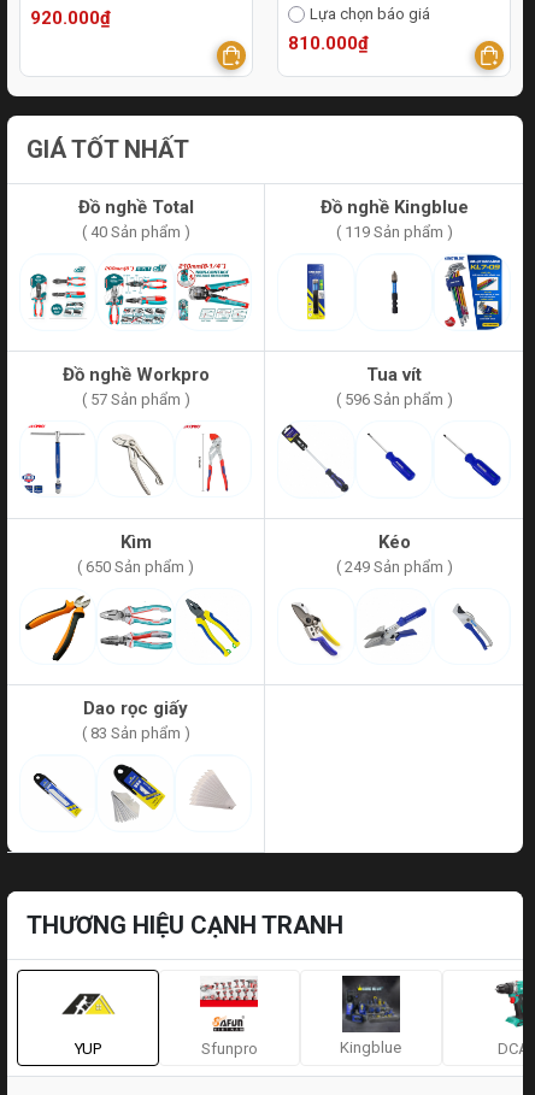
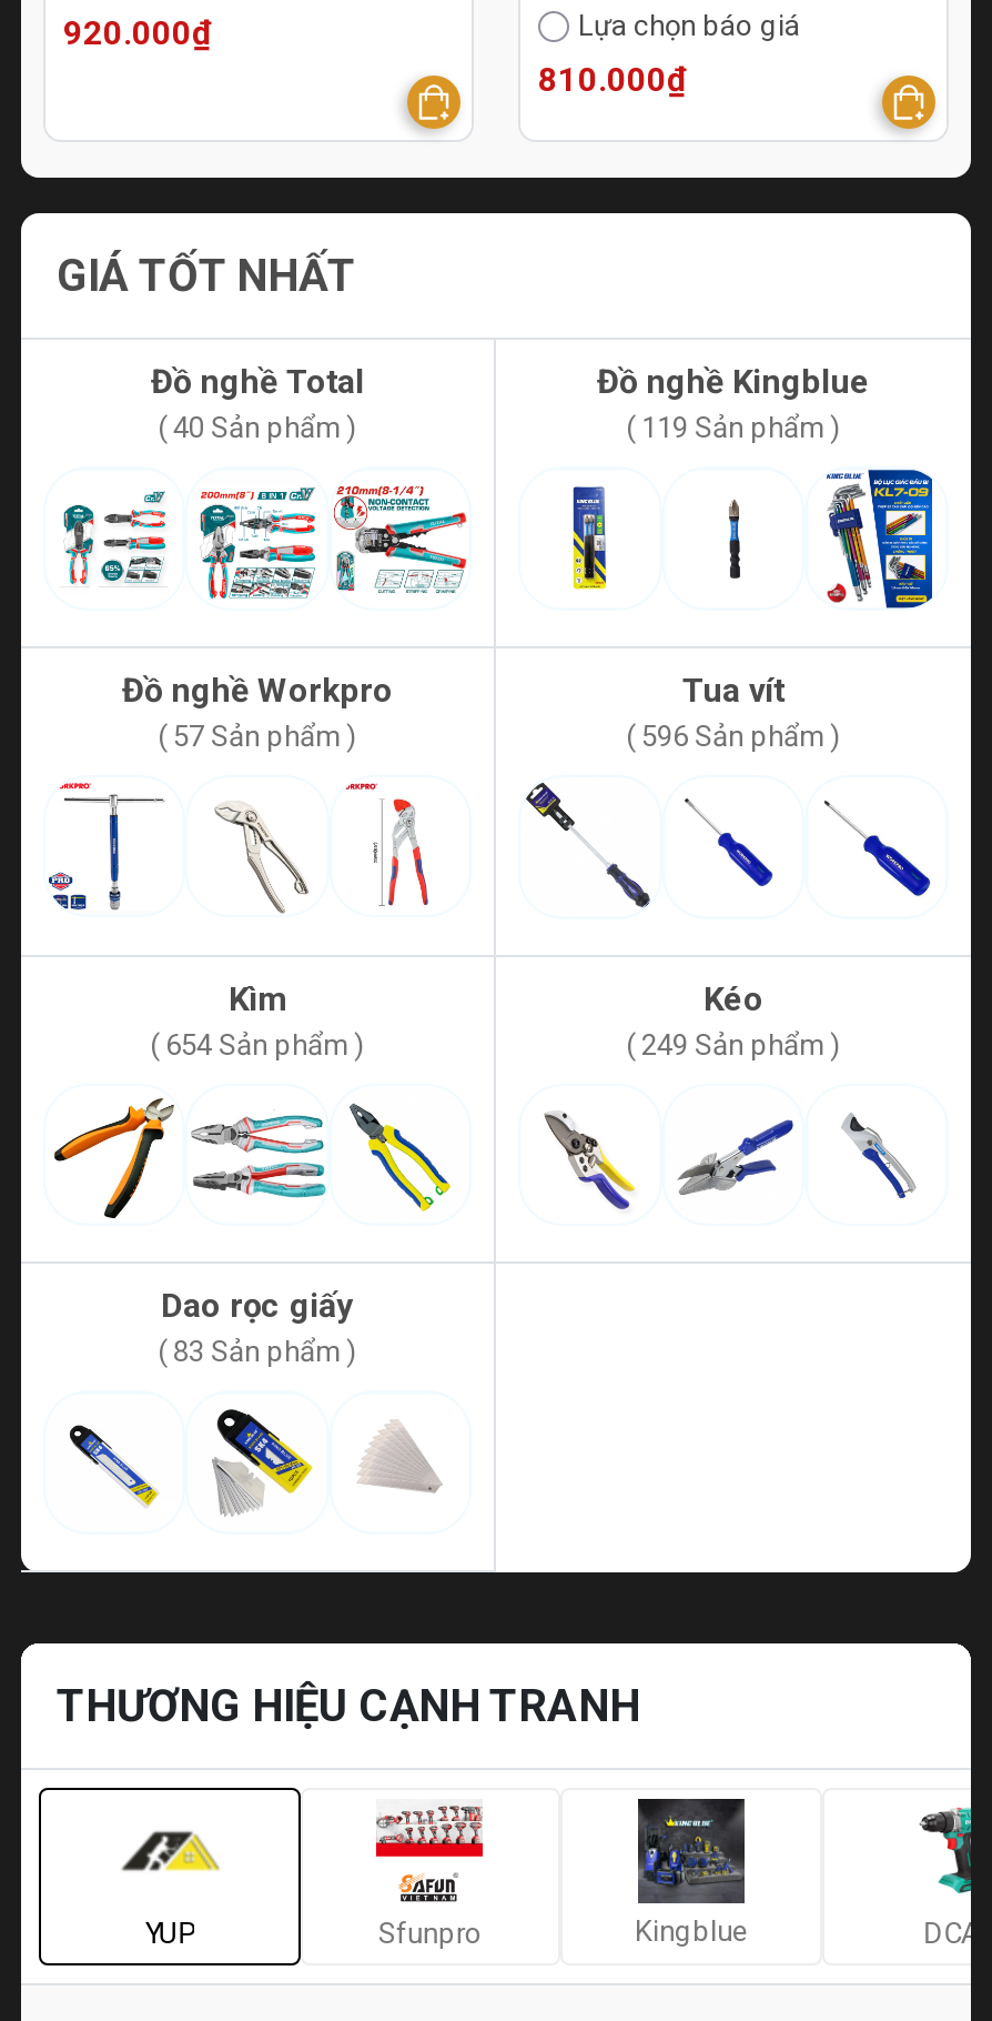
[77,557,194,575] ( 650 Sản phẩm ) -> [150,1028,365,1061] ( 654 Sản phẩm )

